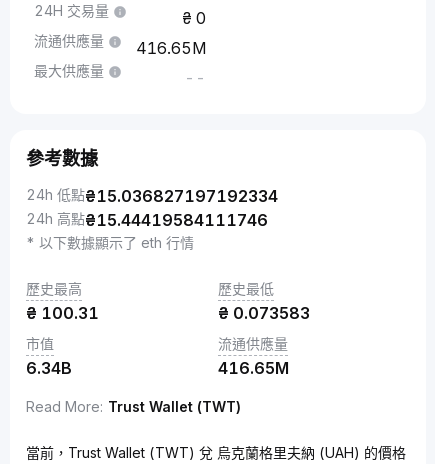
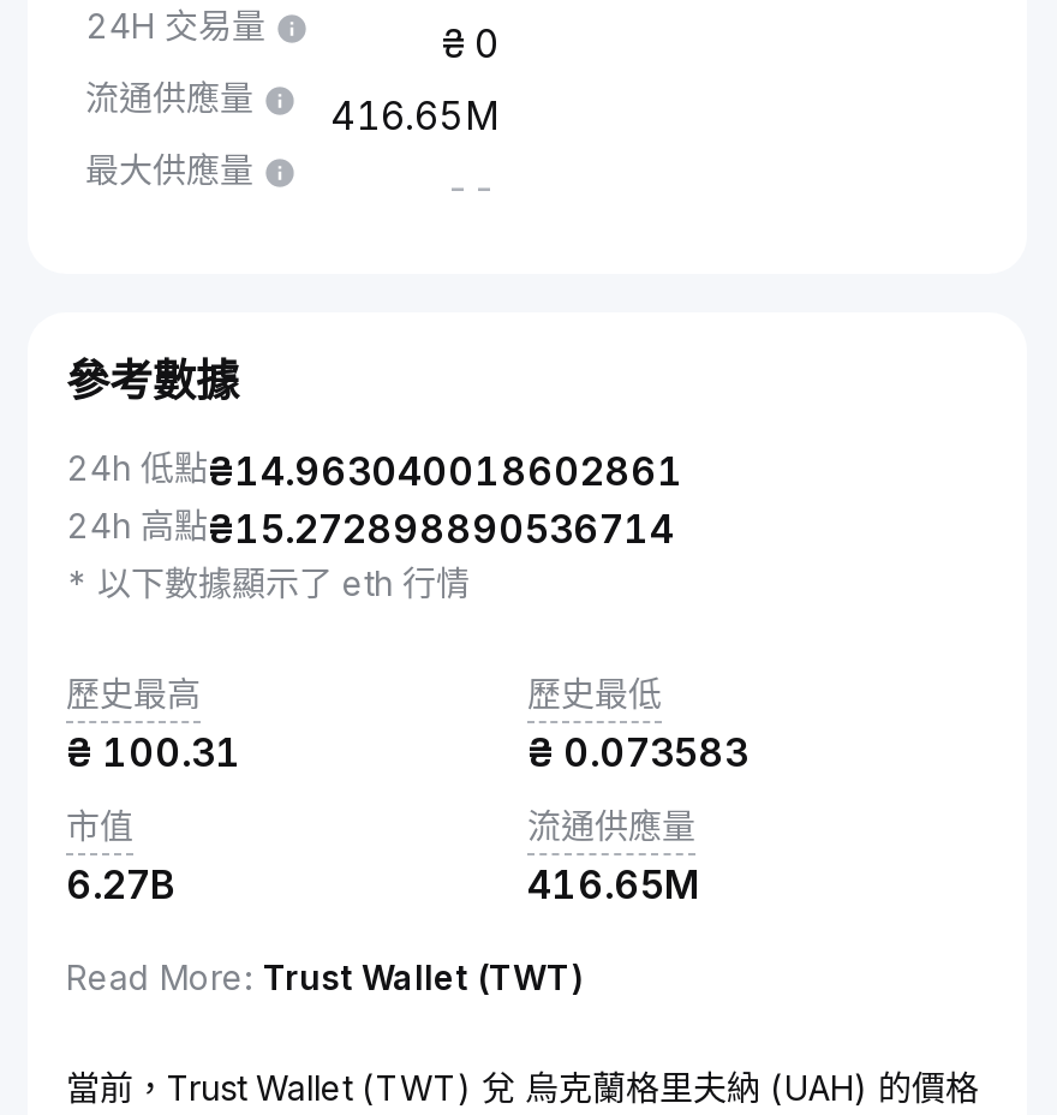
[26,186,278,206] 24h 低點₴15.036827197192334 -> [66,447,683,495] 24h 低點₴14.963040018602861
[26,210,268,230] 24h 高點₴15.44419584111746 -> [66,505,674,553] 24h 高點₴15.272898890536714
[26,358,72,378] 6.34B -> [66,860,177,908] 6.27B

